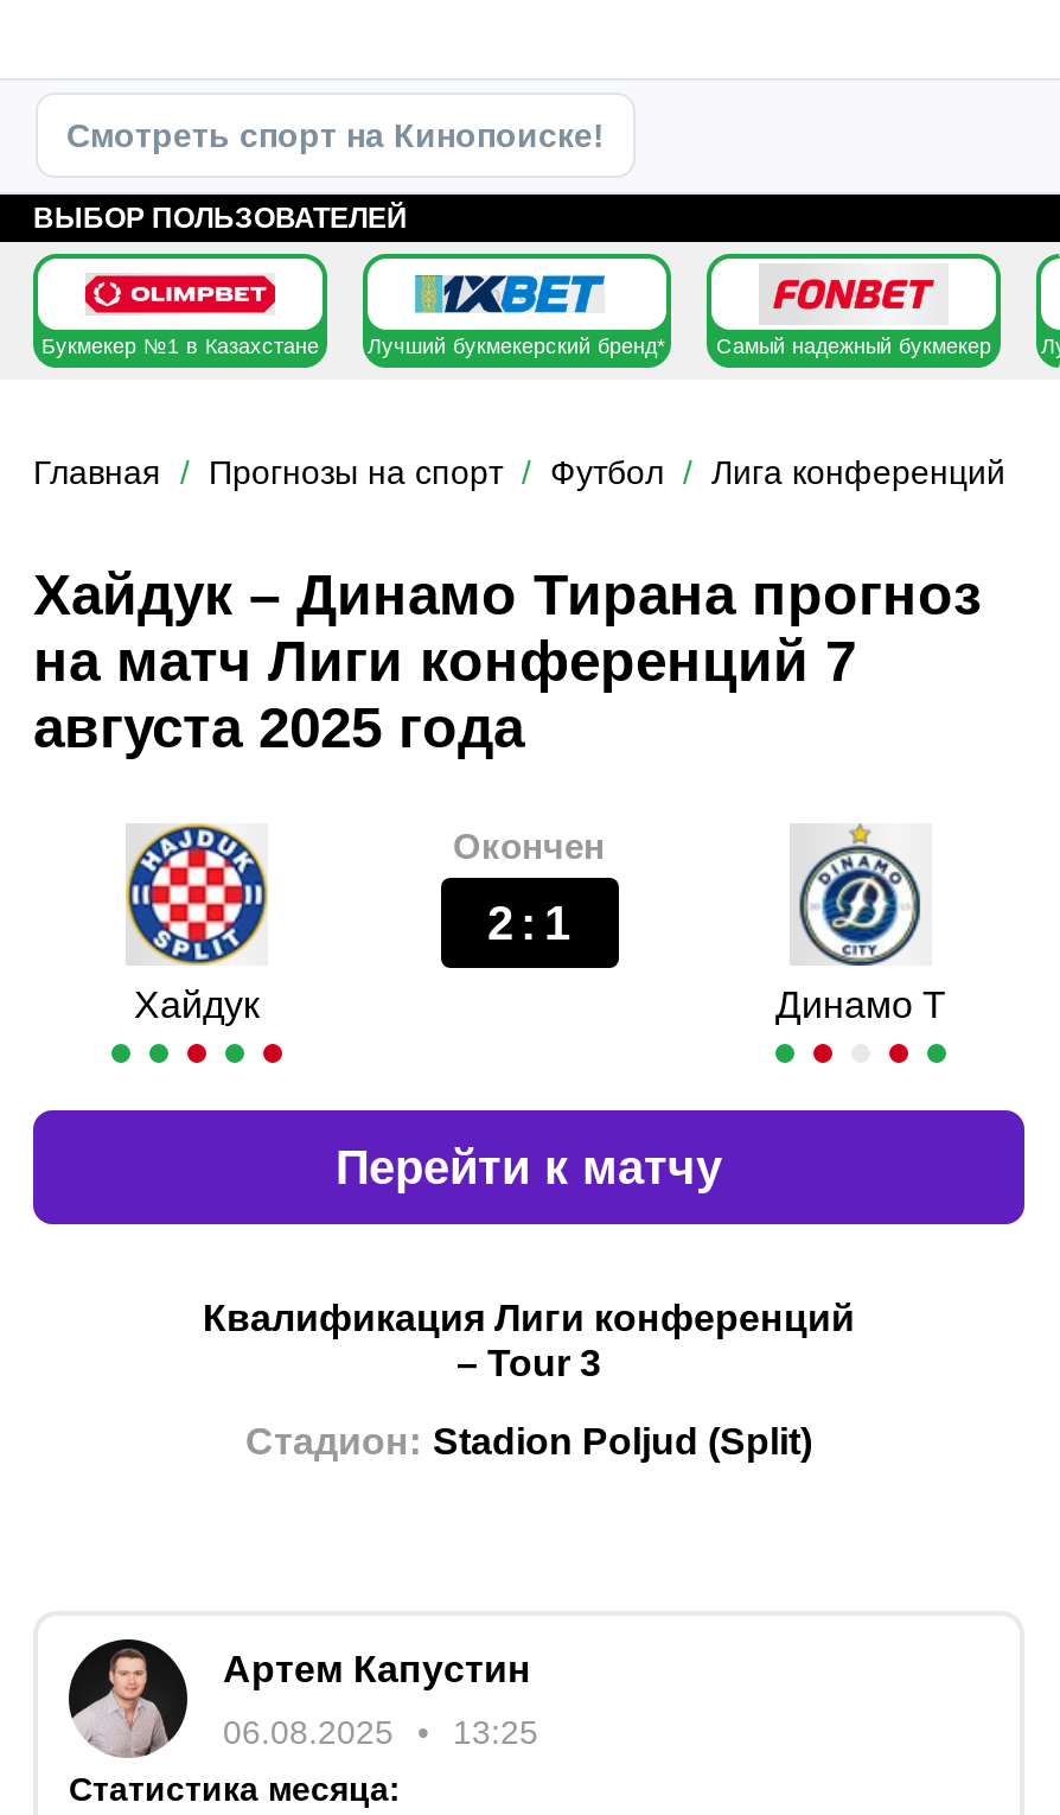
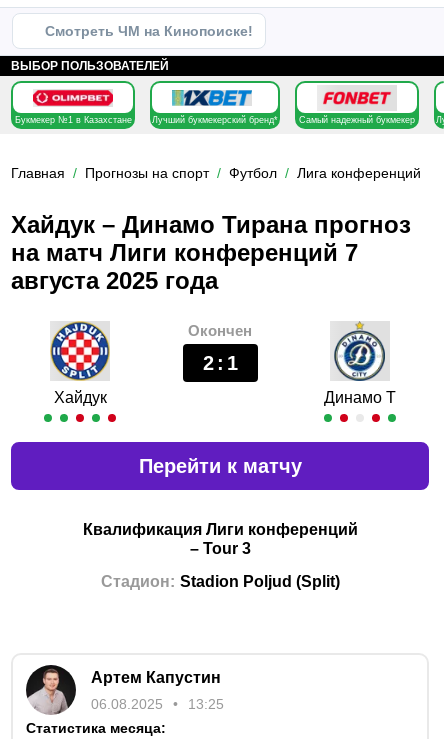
[66,116,605,154] Смотреть спорт на Кинопоиске! -> [45,23,253,39] Смотреть ЧМ на Кинопоиске!

